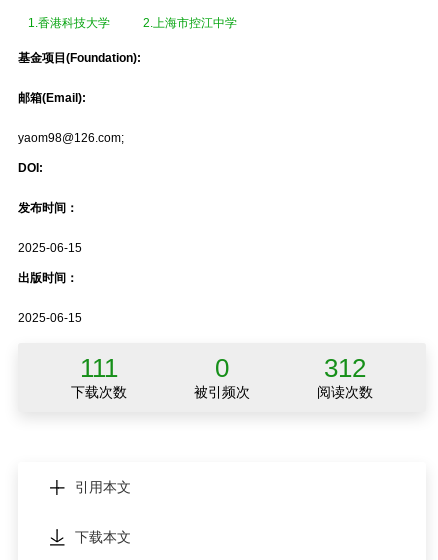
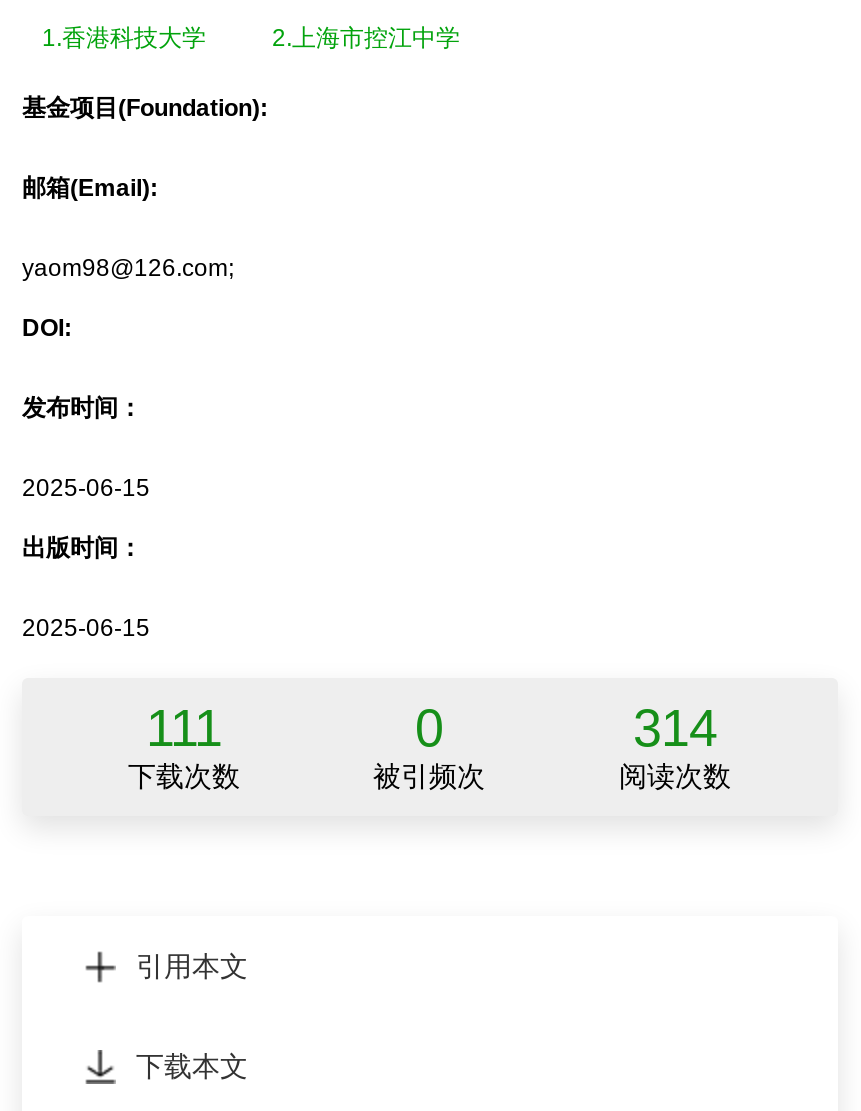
[323,353,365,383] 312 -> [633,698,717,758] 314

